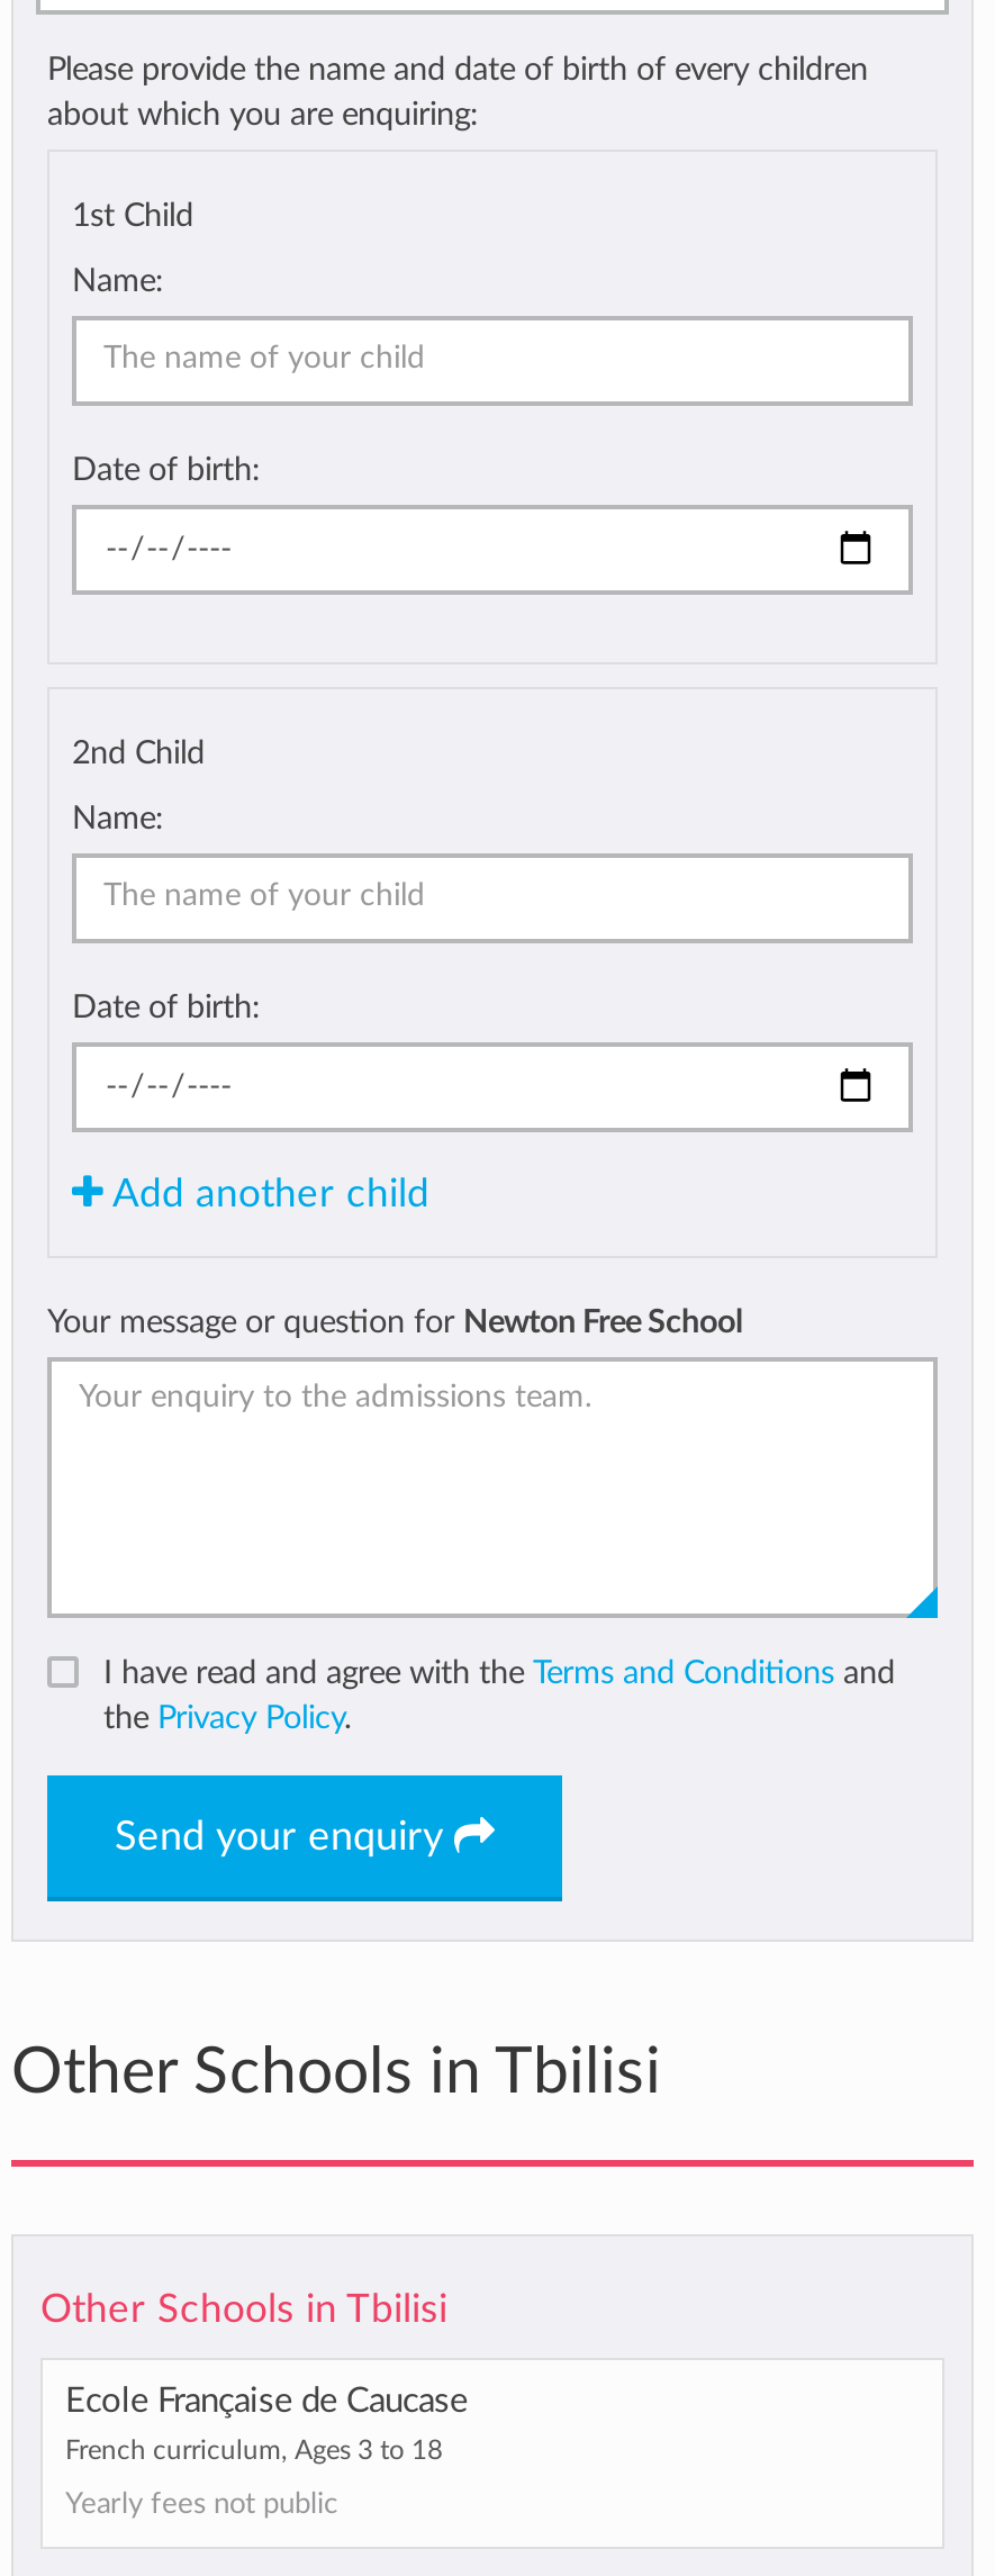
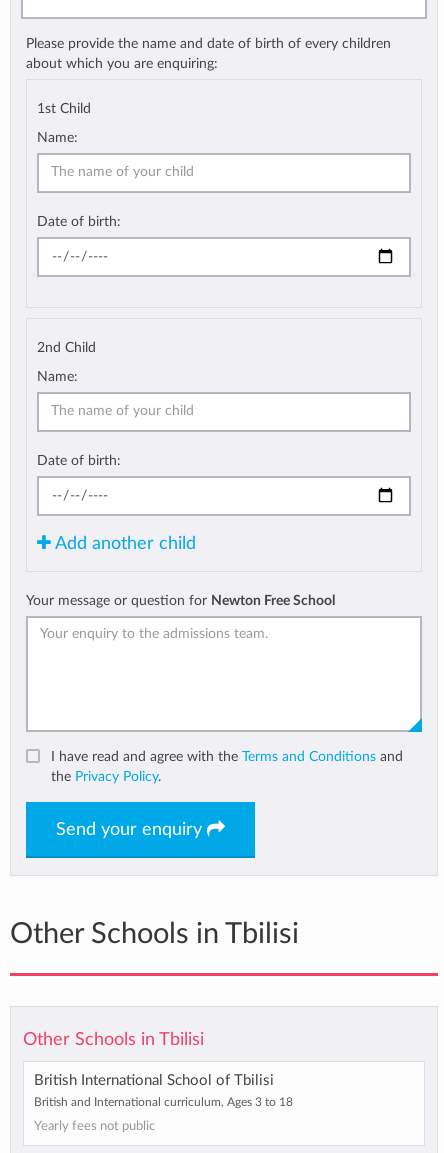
[65,2384,468,2418] Ecole Française de Caucase -> [34,1073,274,1088] British International School of Tbilisi
[65,2436,443,2463] French curriculum, Ages 3 to 18 -> [34,1096,293,1108] British and International curriculum, Ages 3 to 18

